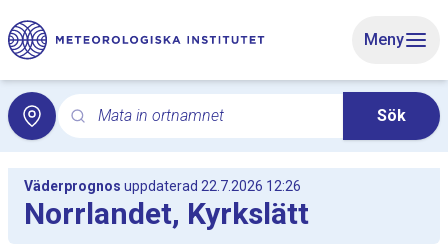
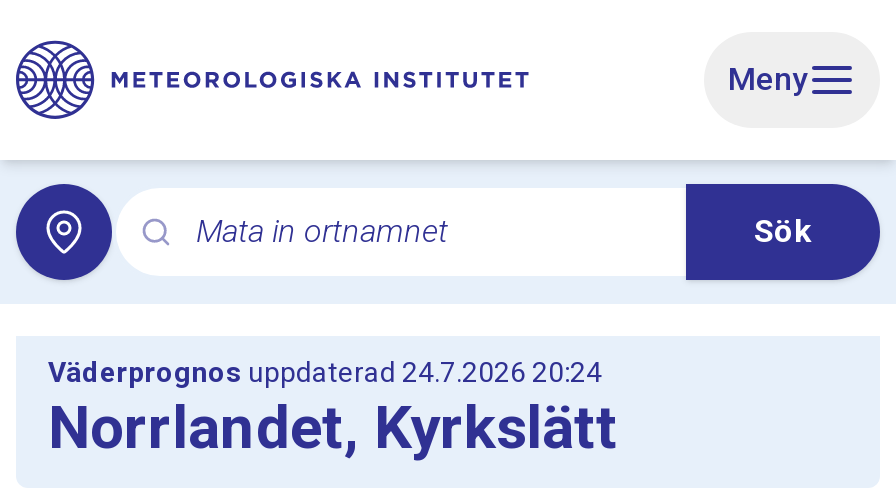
[24,178,301,194] Väderprognos uppdaterad 22.7.2026 12:26 -> [48,356,602,388] Väderprognos uppdaterad 24.7.2026 20:24

